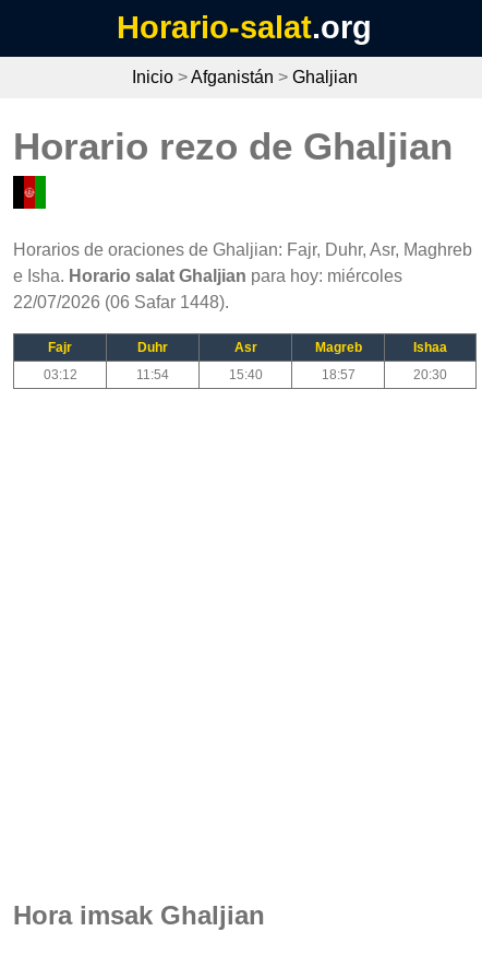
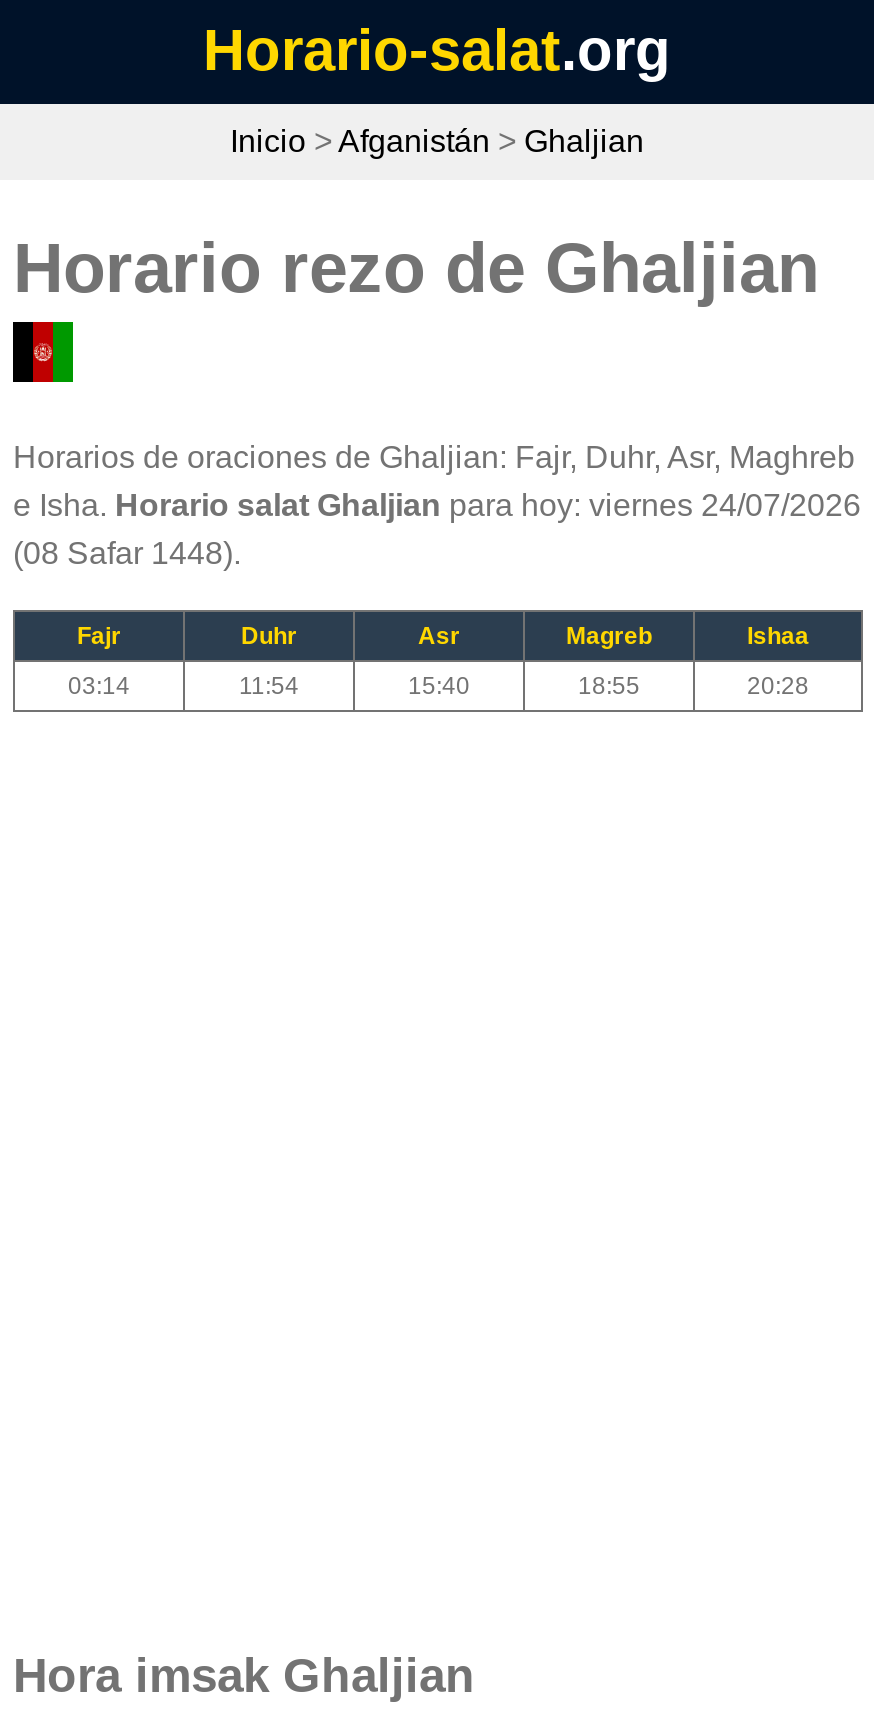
[13,267,402,312] e Isha. Horario salat Ghaljian para hoy: miércoles | 22/07/2026 (06 Safar 1448). -> [13,488,861,570] e Isha. Horario salat Ghaljian para hoy: viernes 24/07/2026 | (08 Safar 1448).
[43,367,77,383] 03:12 -> [68,672,130,700] 03:14
[321,367,355,383] 18:57 -> [578,672,640,700] 18:55
[413,367,447,383] 20:30 -> [747,672,809,700] 20:28

